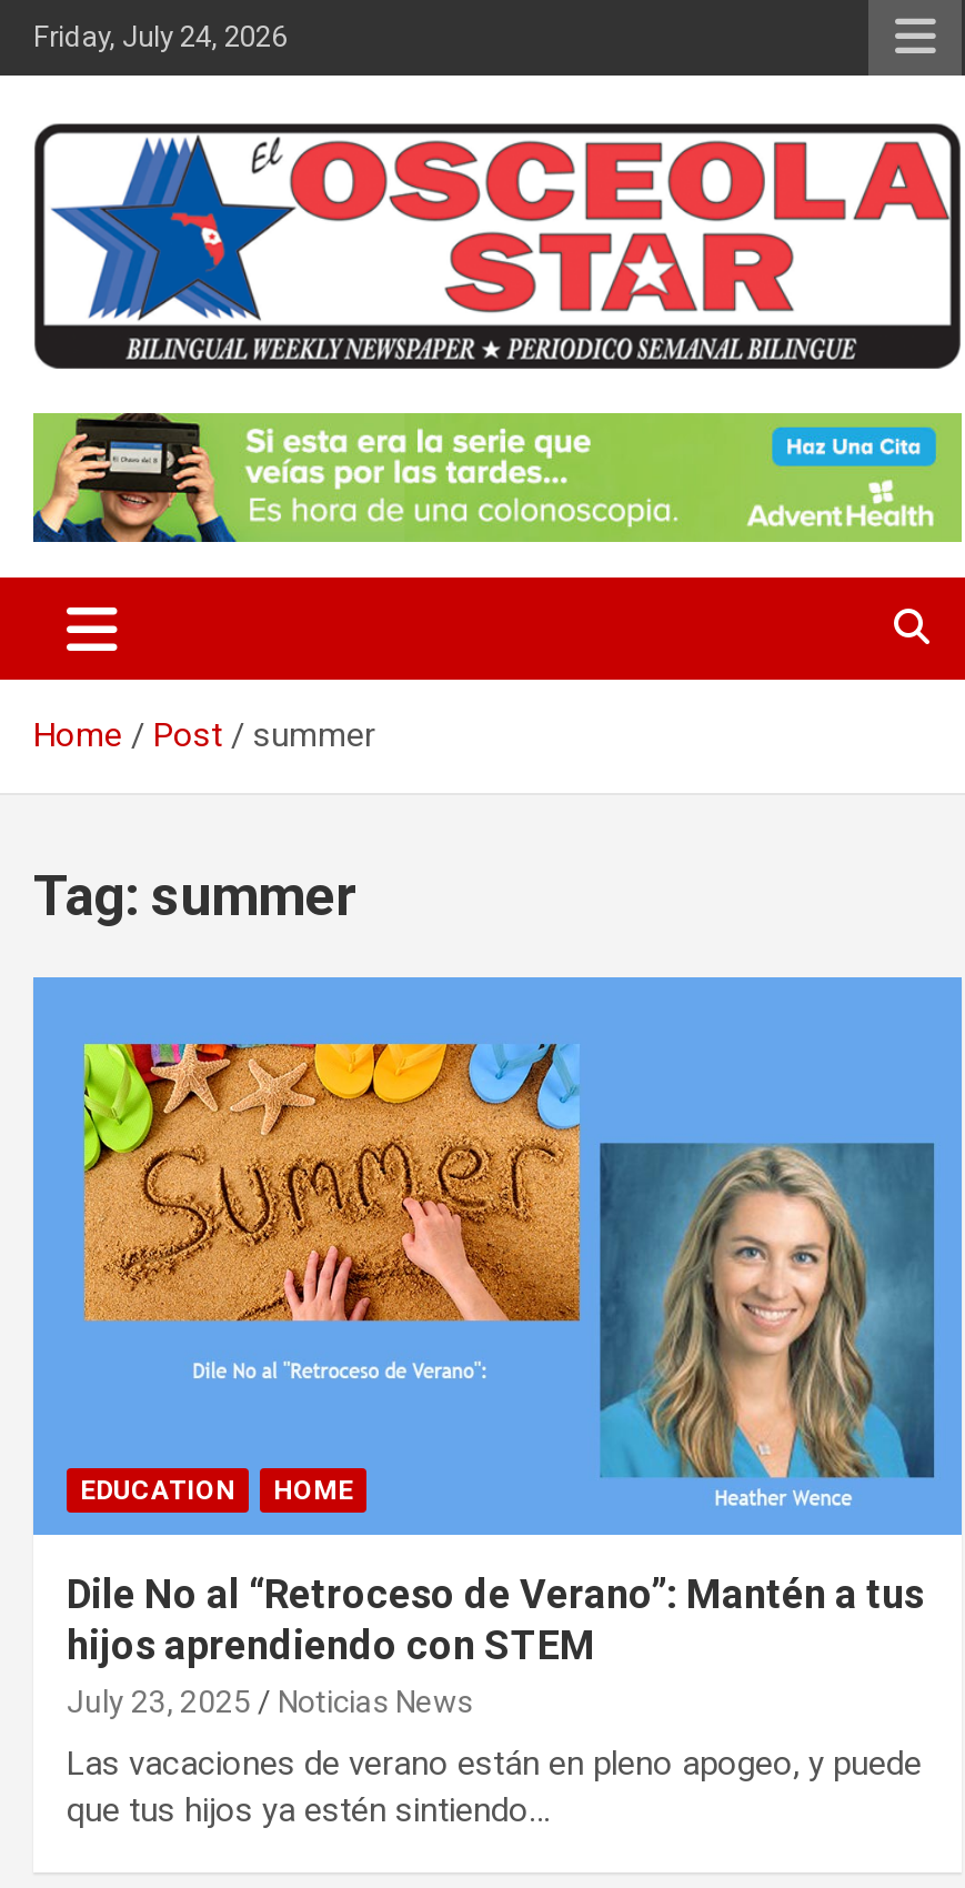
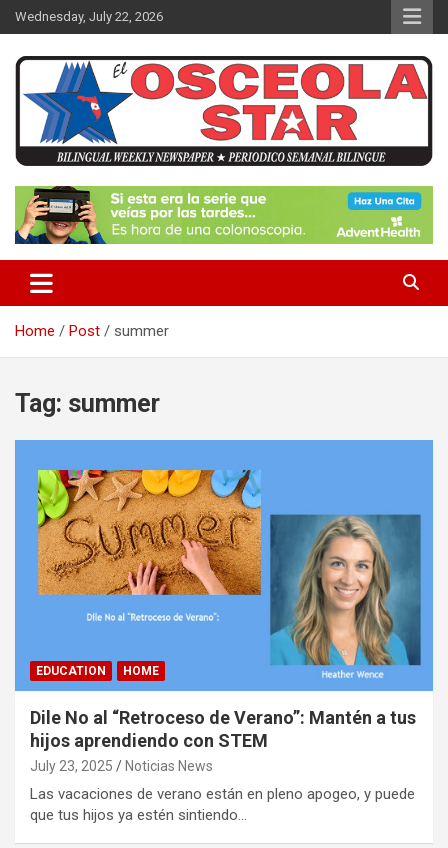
[33,20,287,53] Friday, July 24, 2026 -> [15,9,163,24] Wednesday, July 22, 2026

